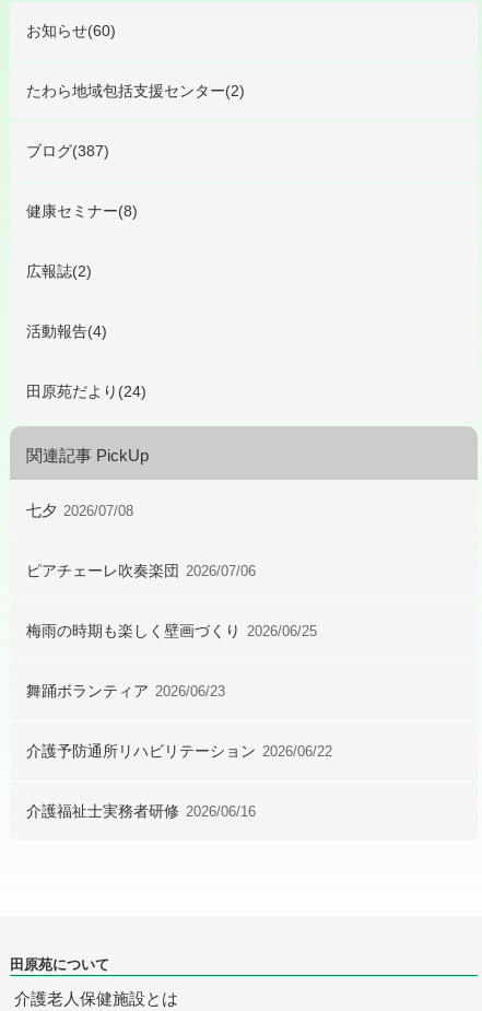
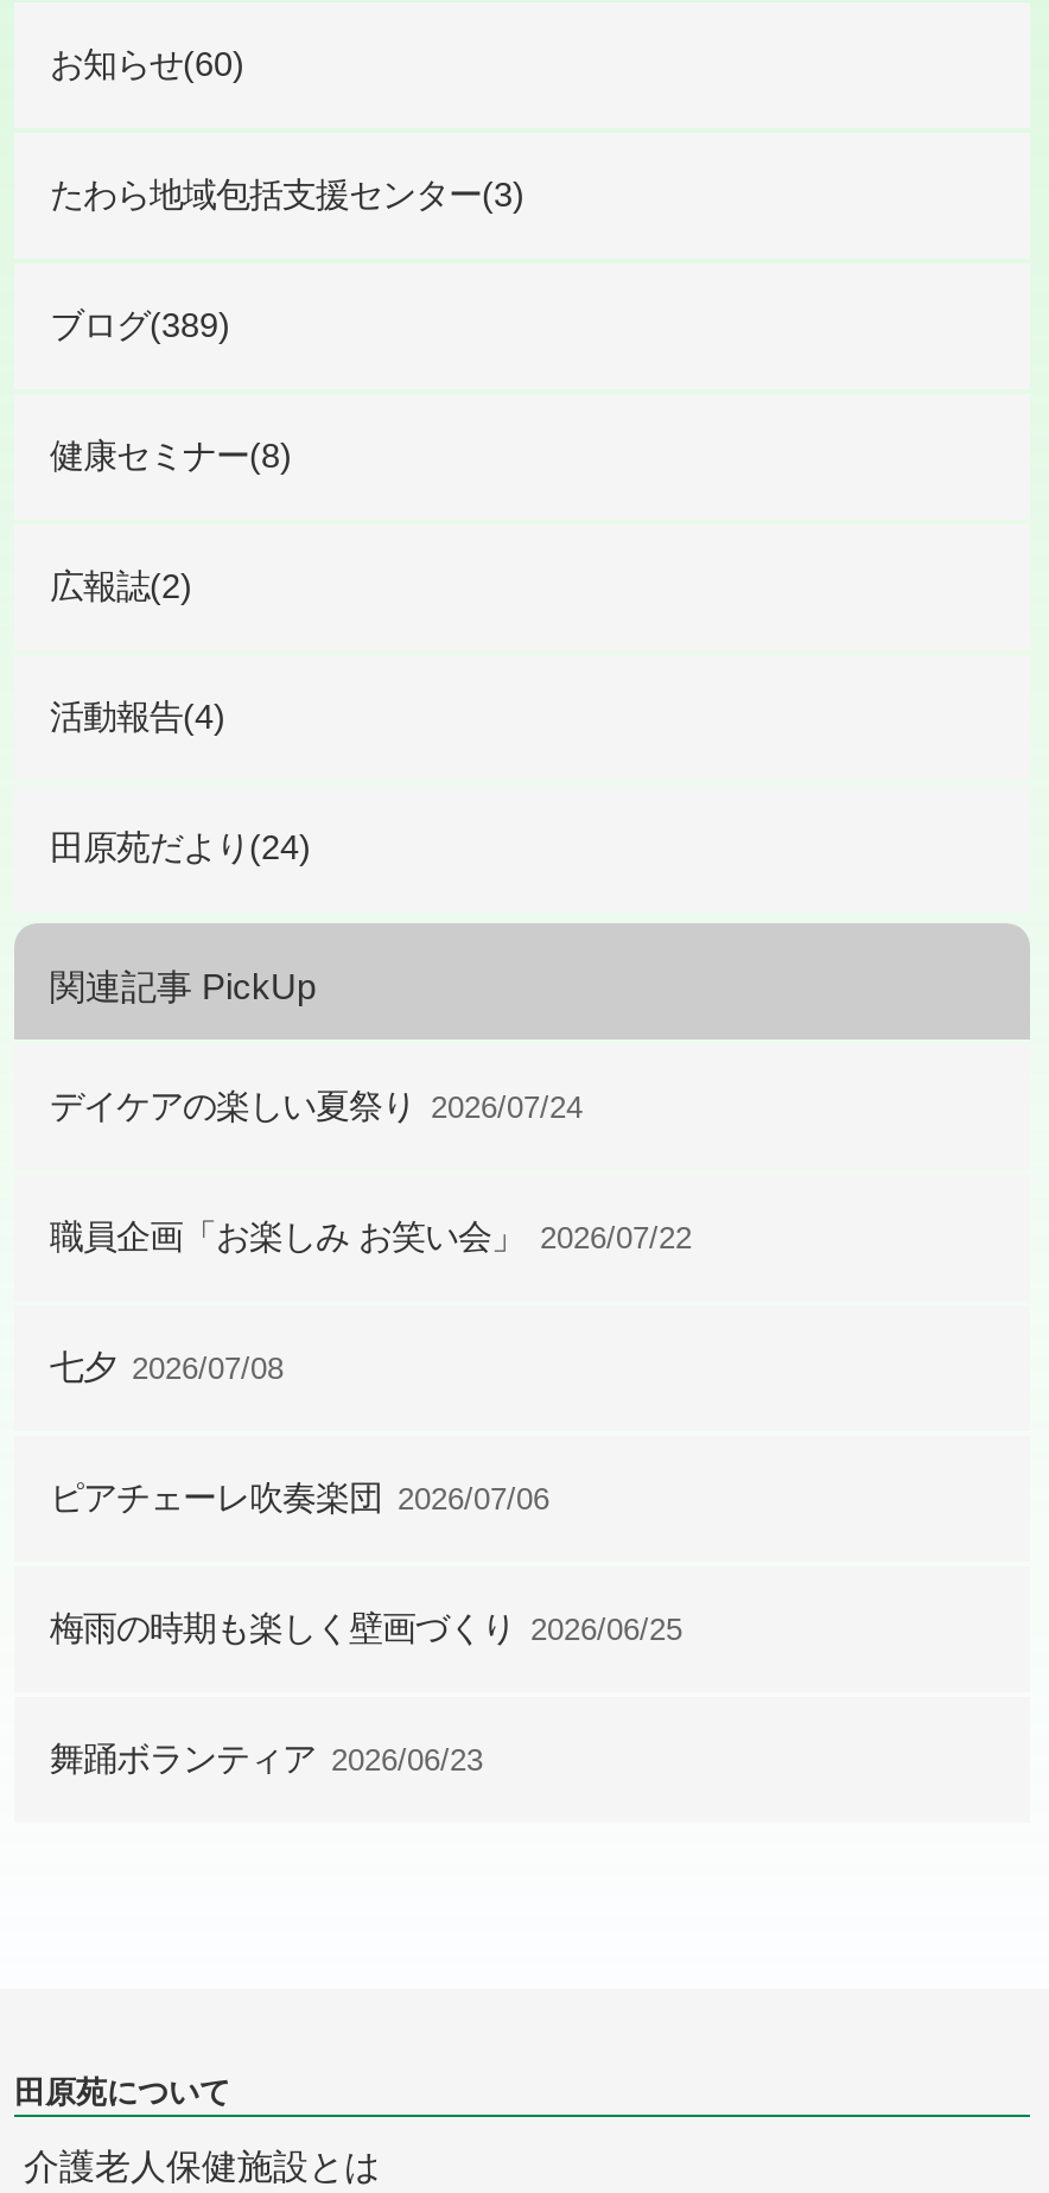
[26,82,245,99] たわら地域包括支援センター(2) -> [50,176,524,214] たわら地域包括支援センター(3)
[26,142,109,160] ブログ(387) -> [50,306,230,344] ブログ(389)
none -> [50,1087,692,1256] デイケアの楽しい夏祭り 2026/07/24 | 職員企画「お楽しみ お笑い会」 2026/07/22
moved [26,502,318,700] -> [50,1348,682,1778]: 七夕 2026/07/08 | ピアチェーレ吹奏楽団 2026/07/06 | 梅雨の時期も楽しく壁画づくり 2026/06/25 | 舞踊ボランティア 2026/06/23
[26,742,333,820] 介護予防通所リハビリテーション 2026/06/22 | 介護福祉士実務者研修 2026/06/16 -> none

